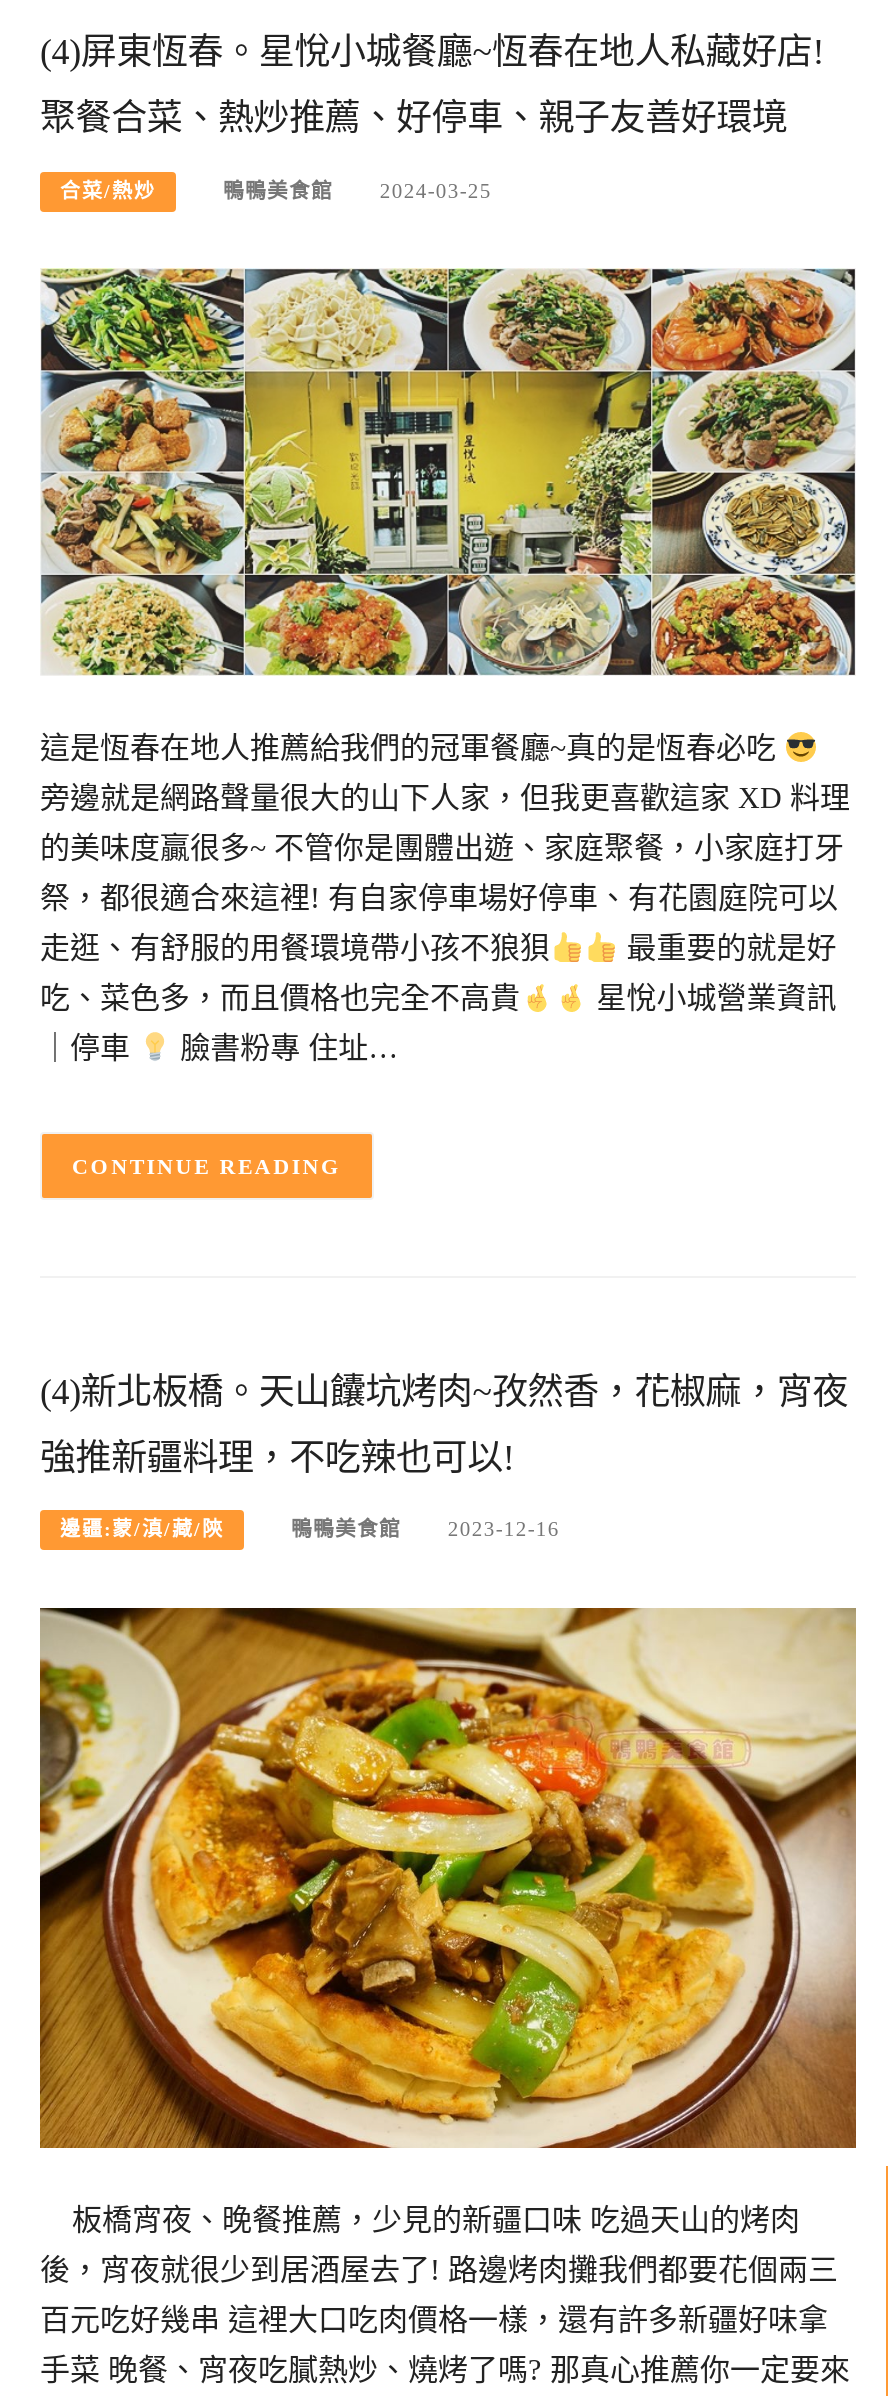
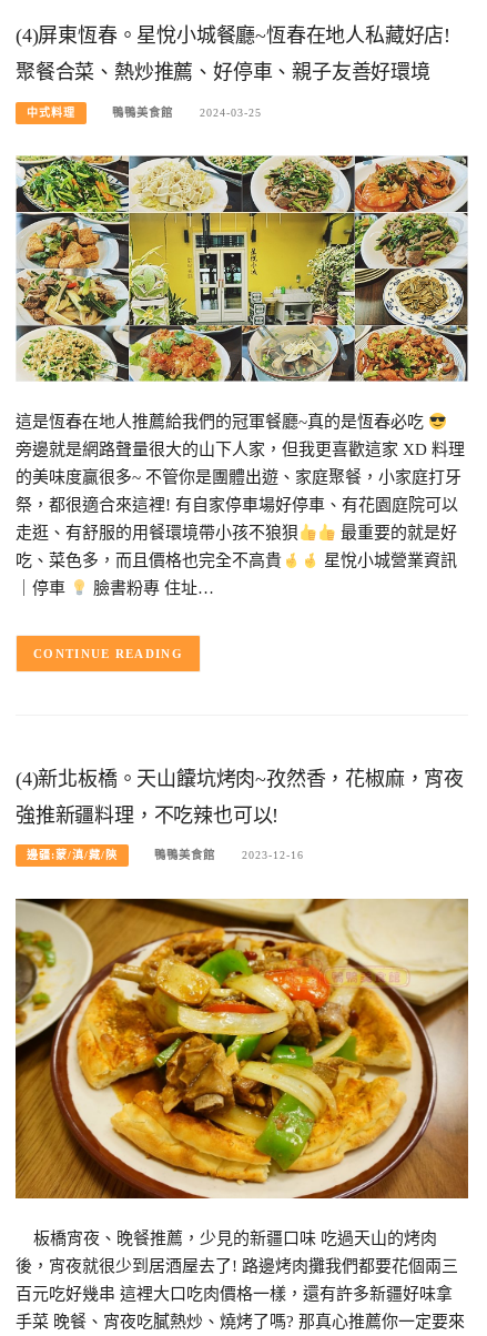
[60,179,156,201] 合菜/熱炒 -> [27,106,75,118] 中式料理

